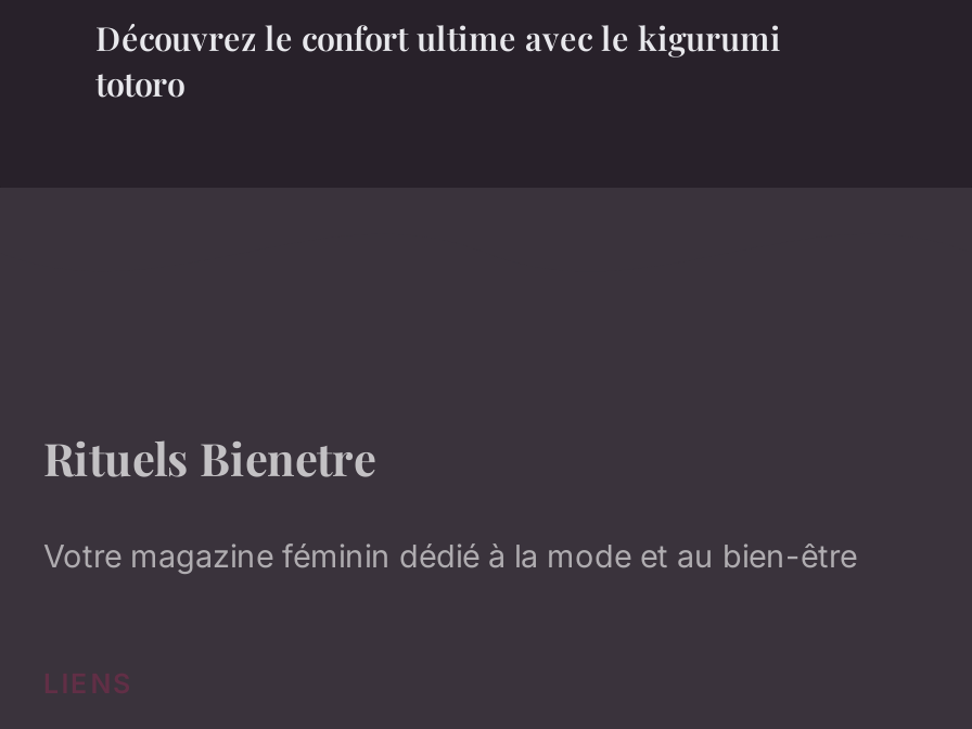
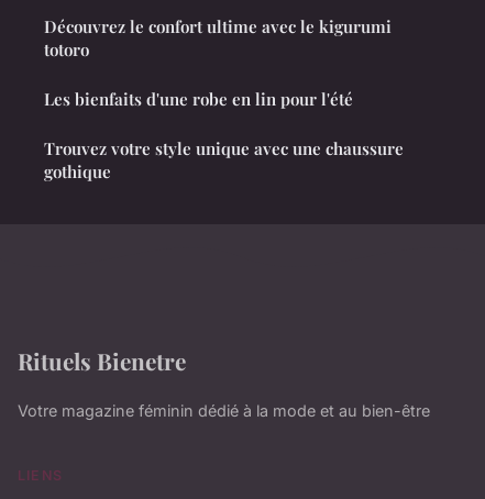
none -> [44,88,404,183] Les bienfaits d'une robe en lin pour l'été | Trouvez votre style unique avec une chaussure | gothique

